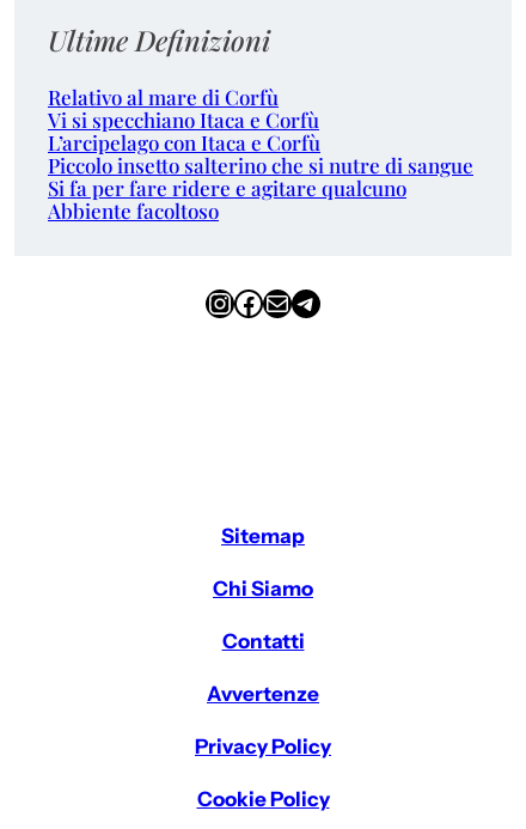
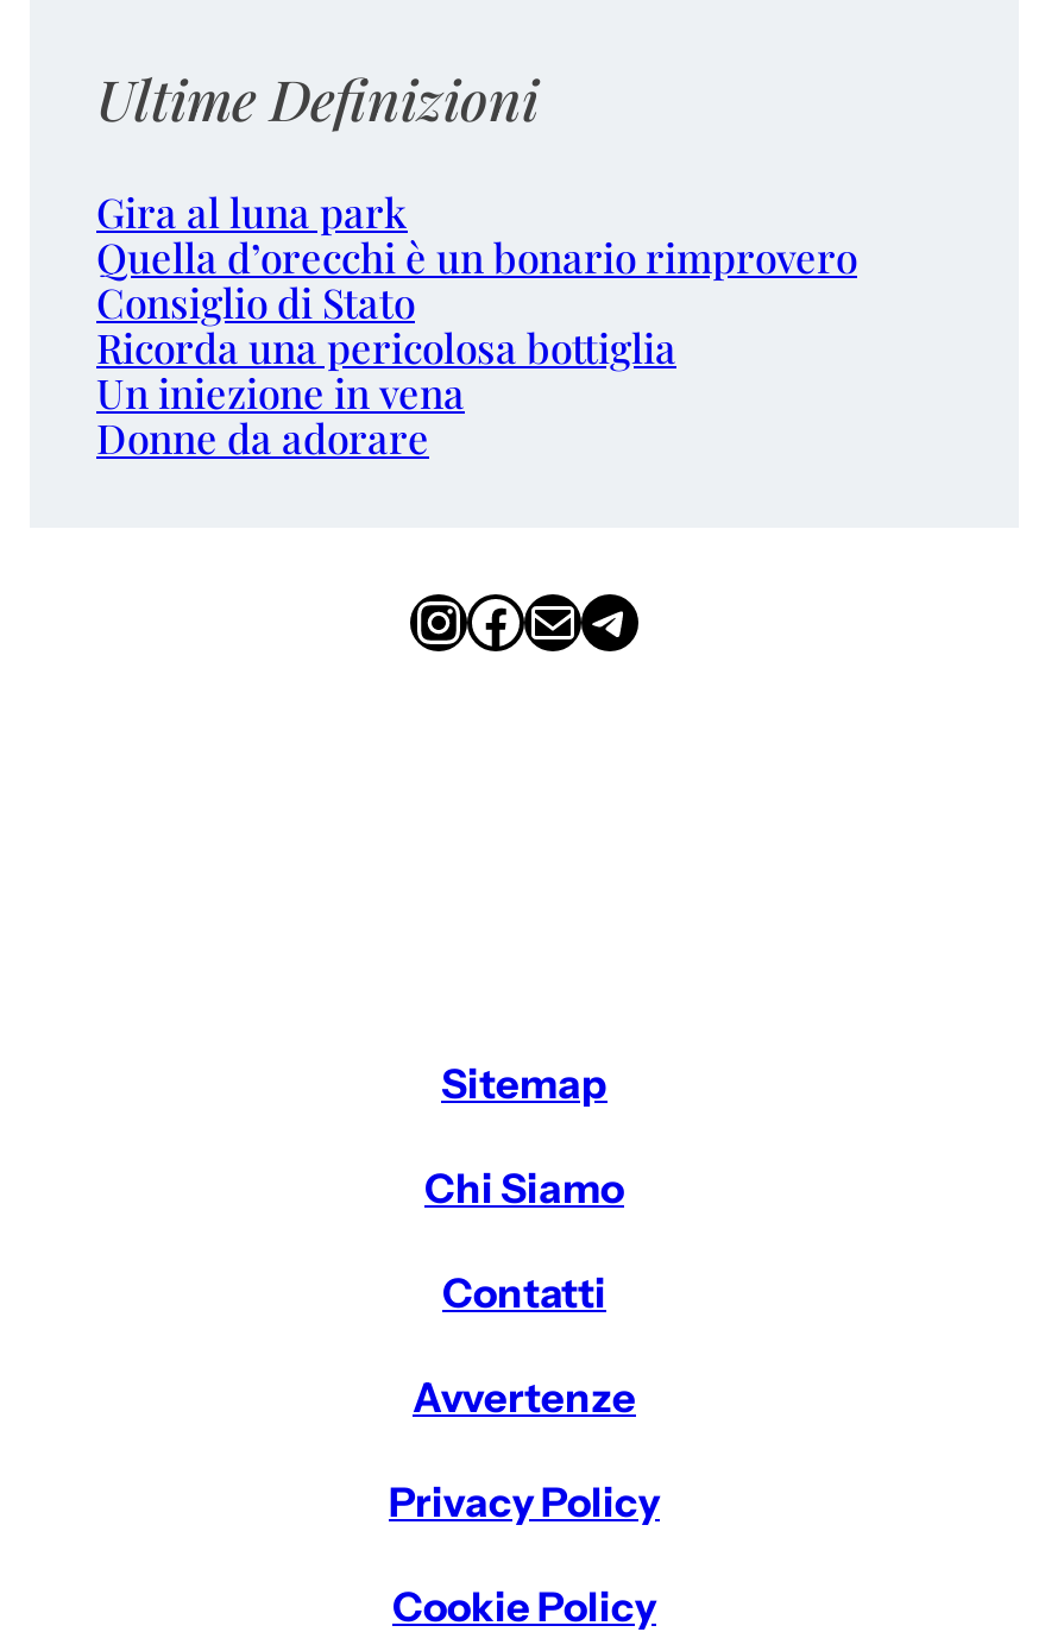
[48,84,473,224] Relativo al mare di Corfù | Vi si specchiano Itaca e Corfù | L’arcipelago con Itaca e Corfù | Piccolo insetto salterino che si nutre di sangue | Si fa per fare ridere e agitare qualcuno | Abbiente facoltoso -> [96,185,857,464] Gira al luna park | Quella d’orecchi è un bonario rimprovero | Consiglio di Stato | Ricorda una pericolosa bottiglia | Un iniezione in vena | Donne da adorare

